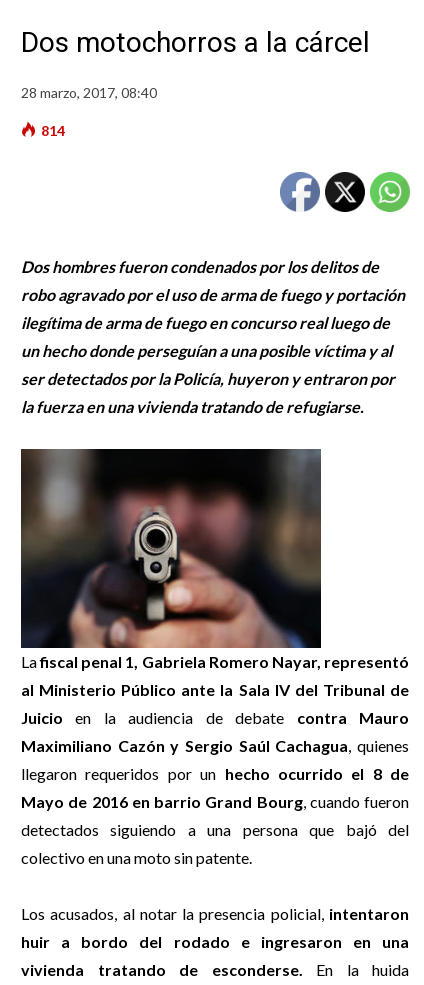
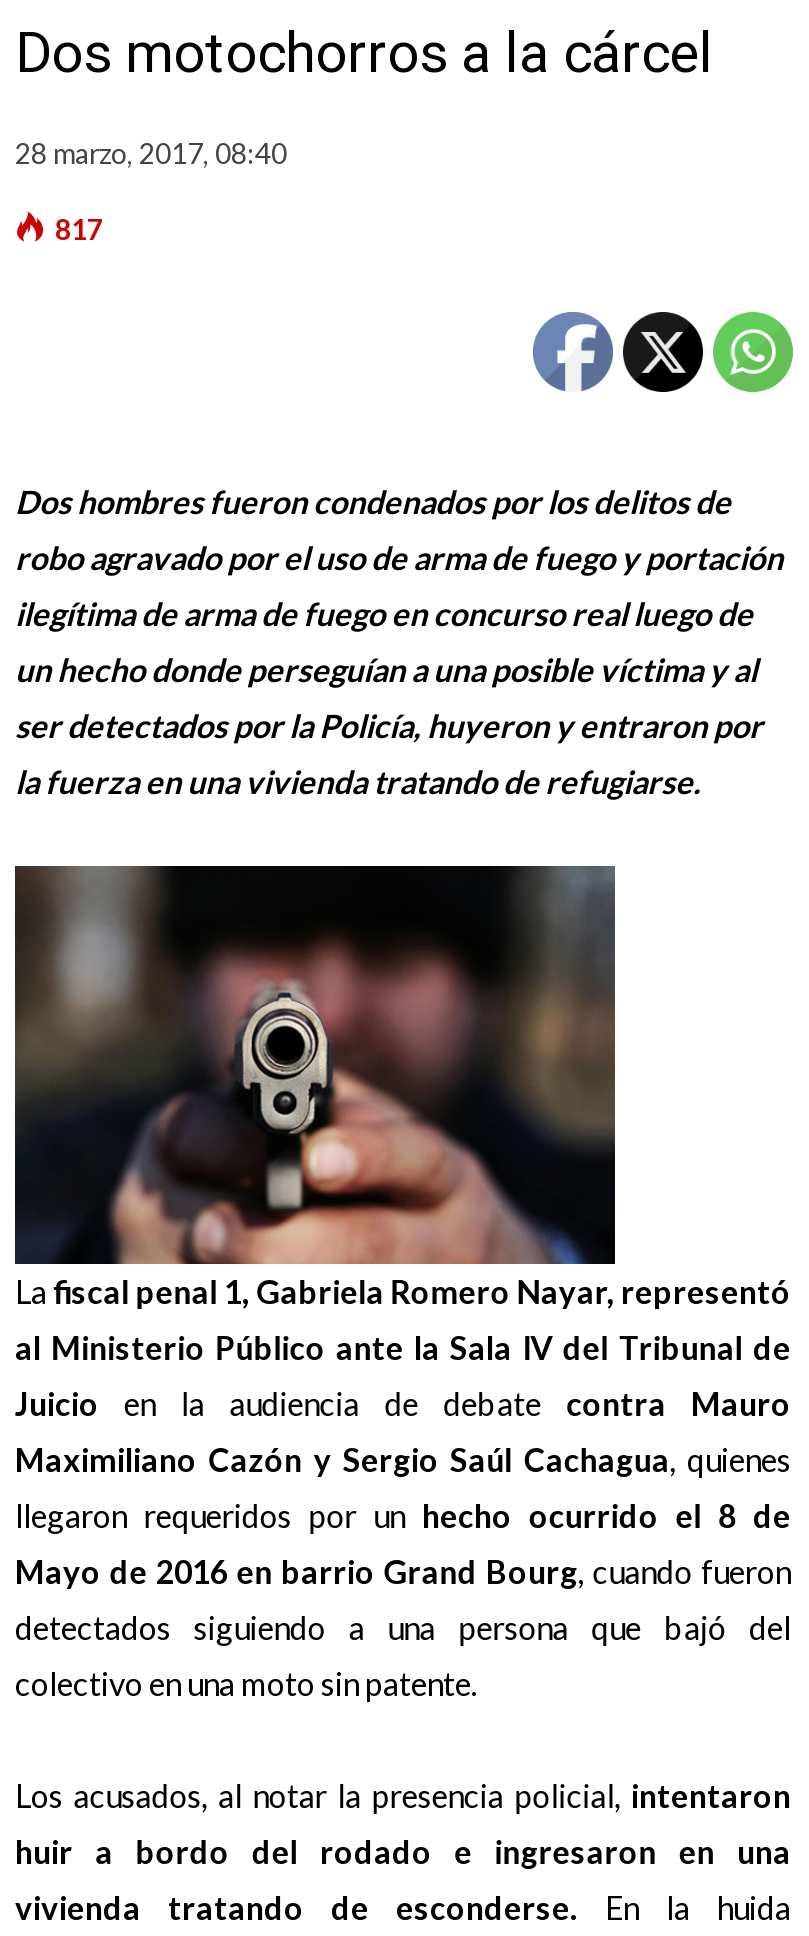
[38,122,65,139] 814 -> [49,212,103,246] 817

